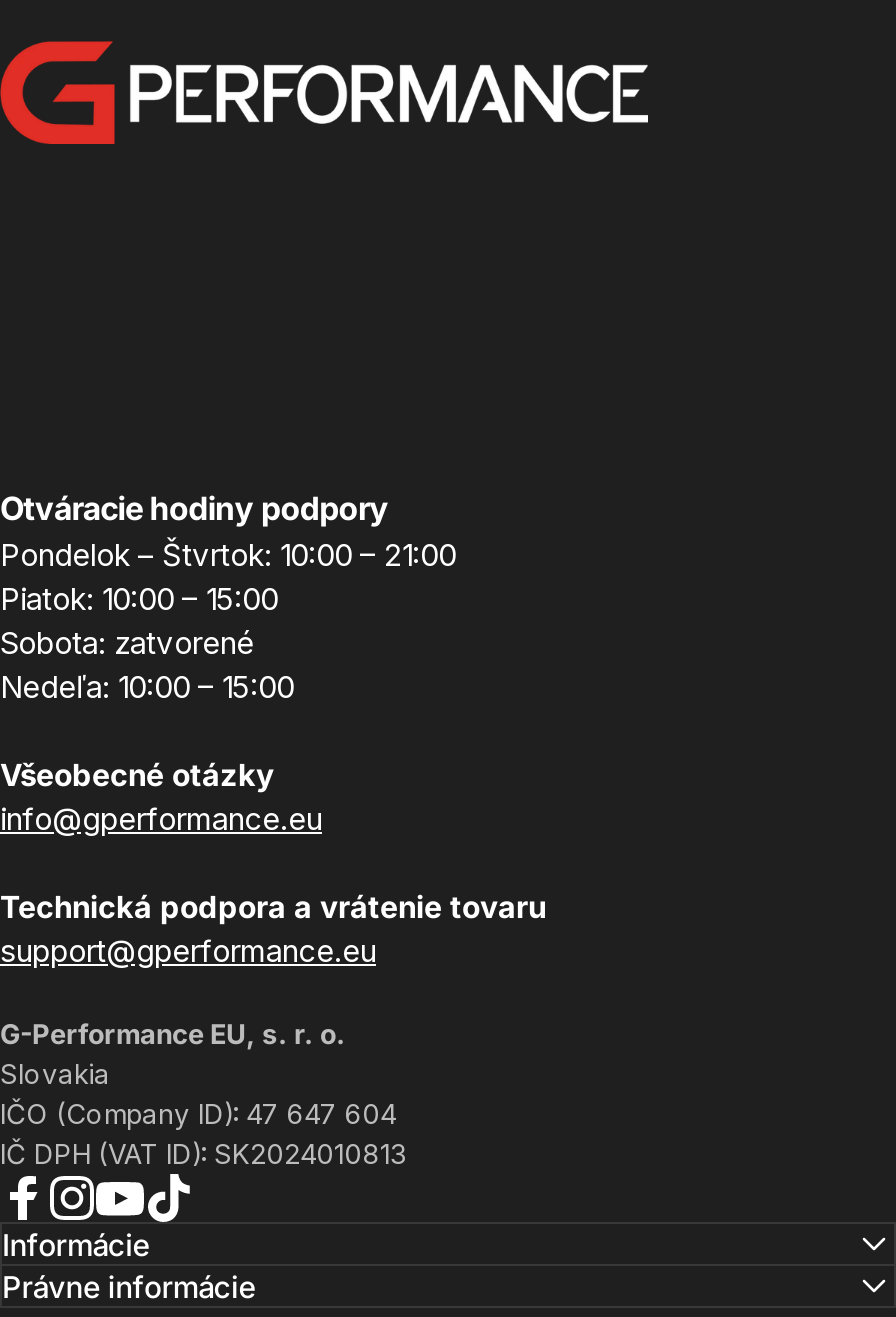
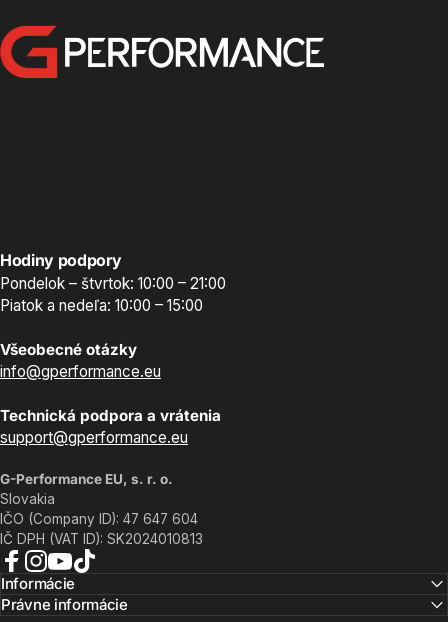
[0,489,456,707] Otváracie hodiny podpory | Pondelok – Štvrtok: 10:00 – 21:00 | Piatok: 10:00 – 15:00 | Sobota: zatvorené | Nedeľa: 10:00 – 15:00 -> [0,250,226,315] Hodiny podpory | Pondelok – štvrtok: 10:00 – 21:00 | Piatok a nedeľa: 10:00 – 15:00
[0,889,546,927] Technická podpora a vrátenie tovaru -> [0,406,221,425] Technická podpora a vrátenia

